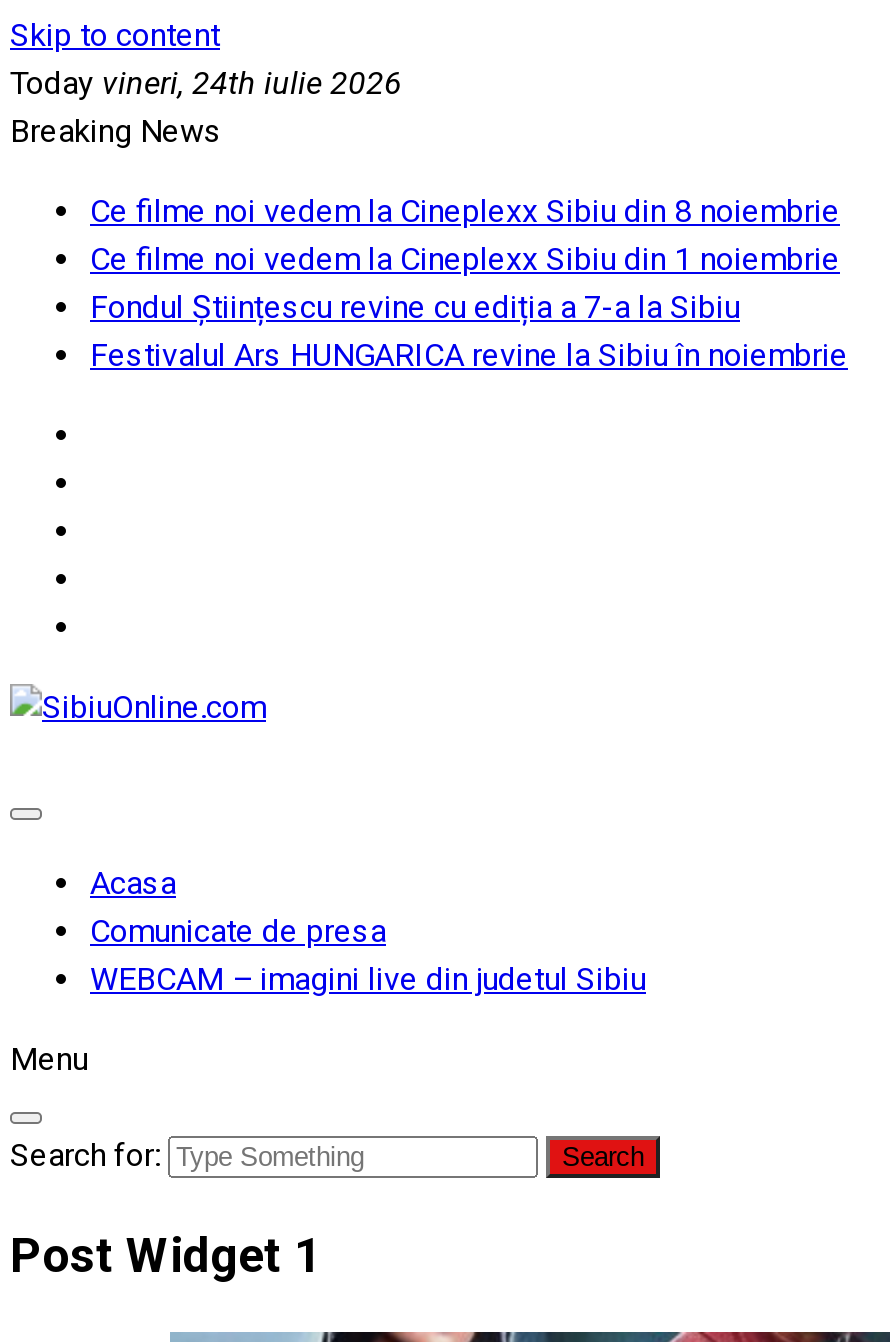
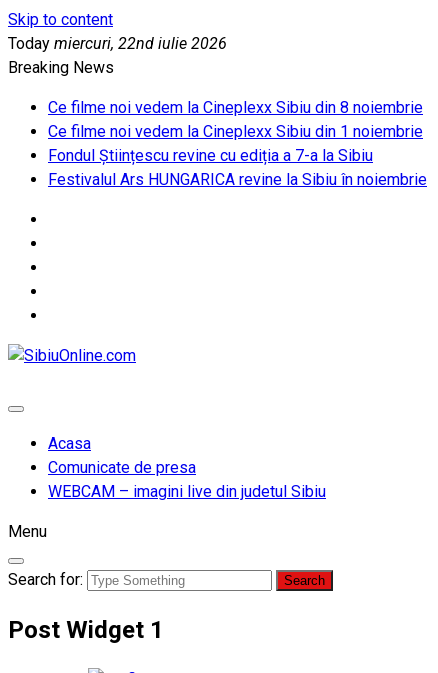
[10,64,402,102] Today vineri, 24th iulie 2026 -> [8,34,227,53] Today miercuri, 22nd iulie 2026

